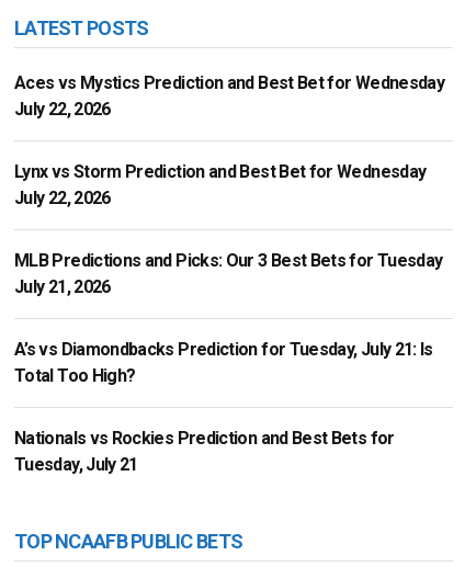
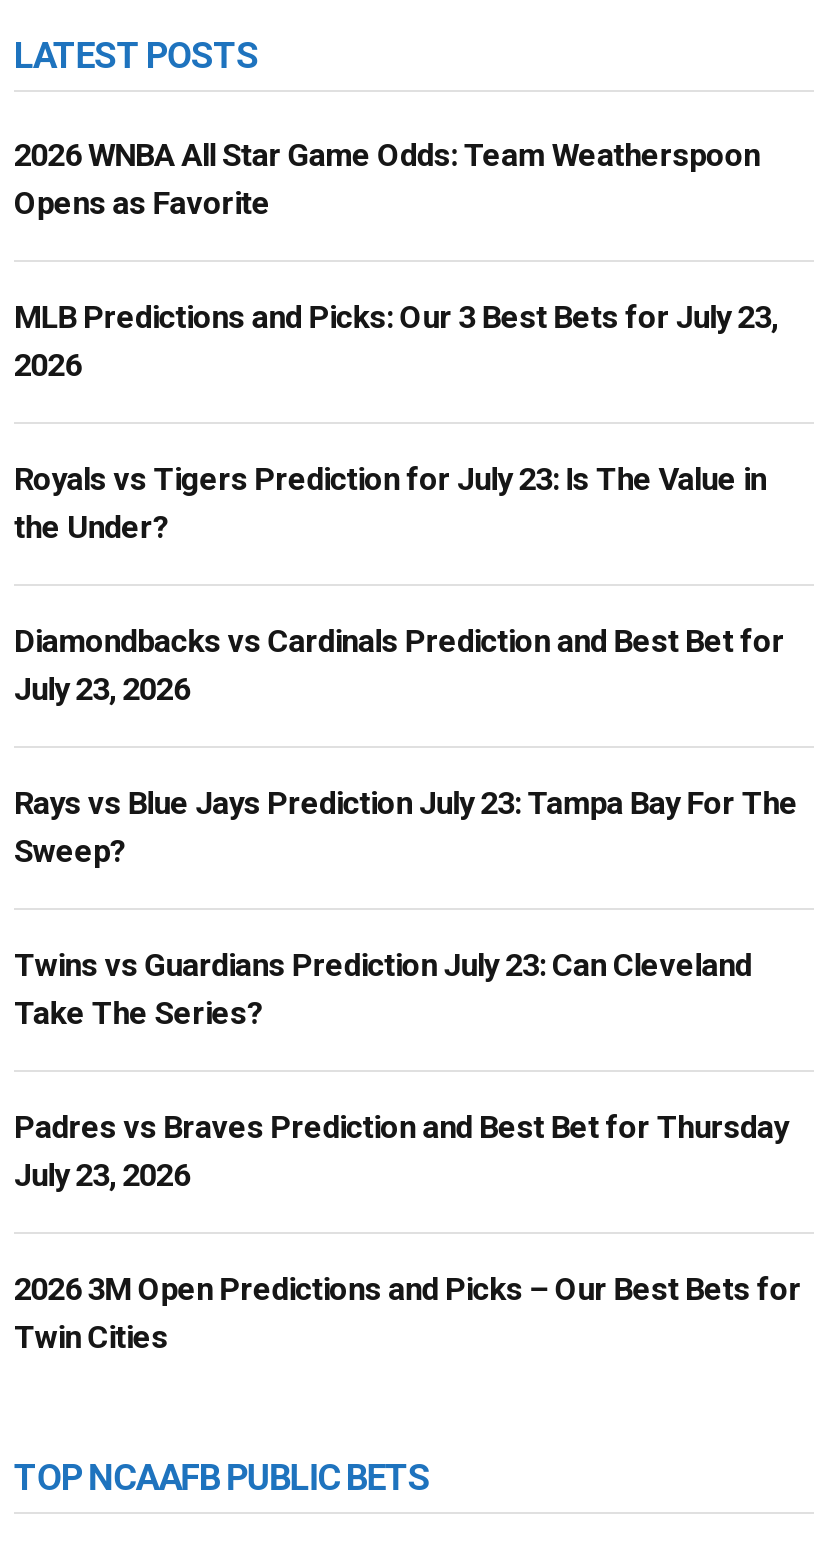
[14,72,444,475] Aces vs Mystics Prediction and Best Bet for Wednesday | July 22, 2026 | Lynx vs Storm Prediction and Best Bet for Wednesday | July 22, 2026 | MLB Predictions and Picks: Our 3 Best Bets for Tuesday | July 21, 2026 | A’s vs Diamondbacks Prediction for Tuesday, July 21: Is | Total Too High? | Nationals vs Rockies Prediction and Best Bets for | Tuesday, July 21 -> [14,136,801,1356] 2026 WNBA All Star Game Odds: Team Weatherspoon | Opens as Favorite | MLB Predictions and Picks: Our 3 Best Bets for July 23, | 2026 | Royals vs Tigers Prediction for July 23: Is The Value in | the Under? | Diamondbacks vs Cardinals Prediction and Best Bet for | July 23, 2026 | Rays vs Blue Jays Prediction July 23: Tampa Bay For The | Sweep? | Twins vs Guardians Prediction July 23: Can Cleveland | Take The Series? | Padres vs Braves Prediction and Best Bet for Thursday | July 23, 2026 | 2026 3M Open Predictions and Picks – Our Best Bets for | Twin Cities

